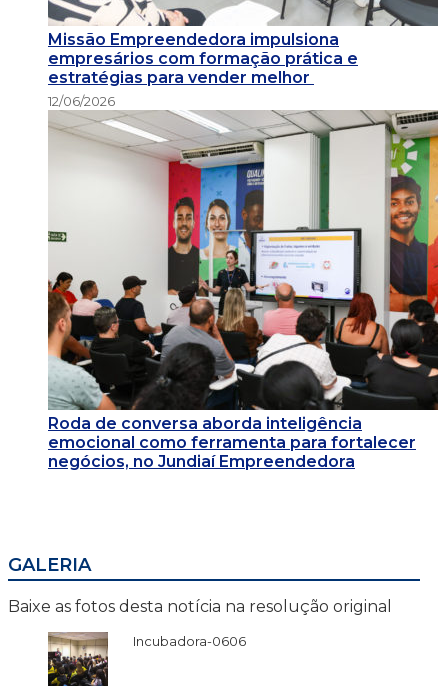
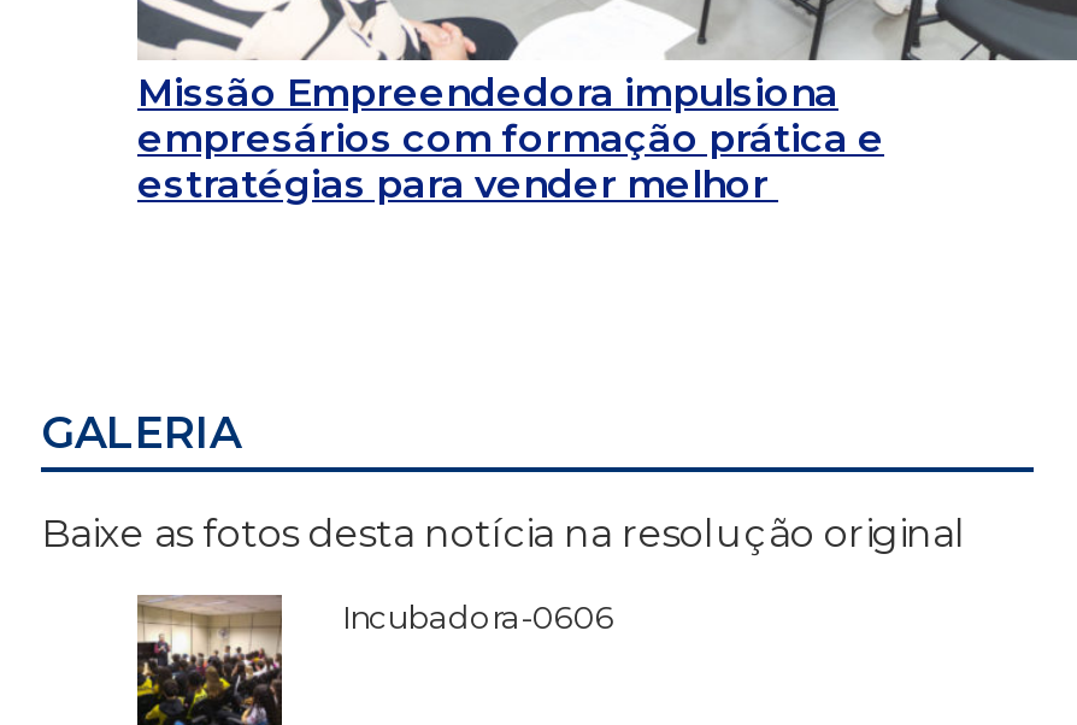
[47,93,435,411] [image] | 12/06/2026 -> none
[48,414,416,471] Roda de conversa aborda inteligência | emocional como ferramenta para fortalecer | negócios, no Jundiaí Empreendedora -> none

